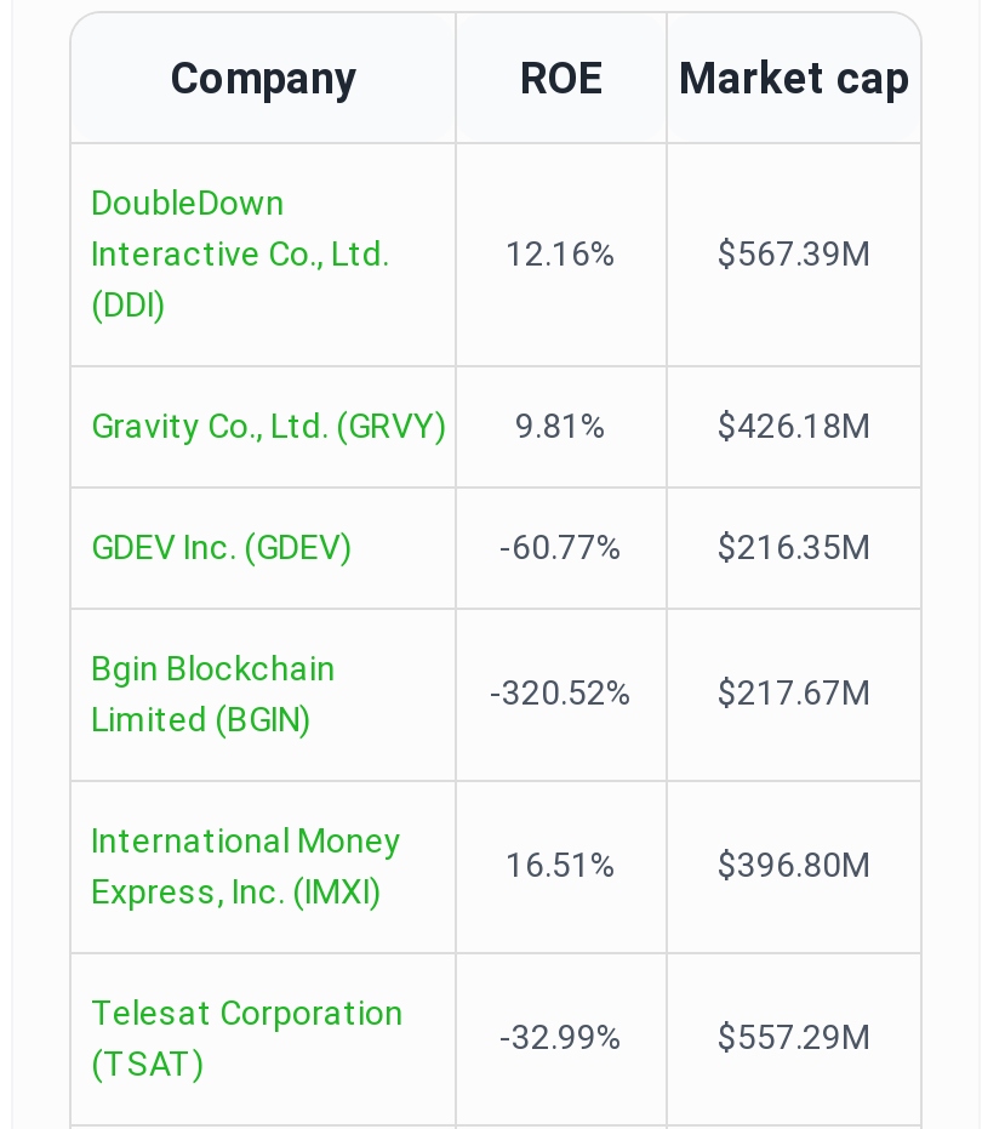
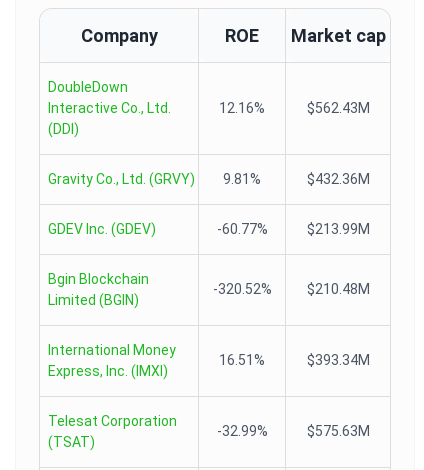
[718,234,870,273] $567.39M -> [306,100,369,116] $562.43M
[718,406,870,445] $426.18M -> [306,171,369,187] $432.36M
[718,528,870,566] $216.35M -> [306,221,369,237] $213.99M
[718,673,870,712] $217.67M -> [306,281,369,297] $210.48M
[718,845,870,884] $396.80M -> [306,352,369,368] $393.34M
[718,1017,870,1056] $557.29M -> [306,423,369,439] $575.63M

